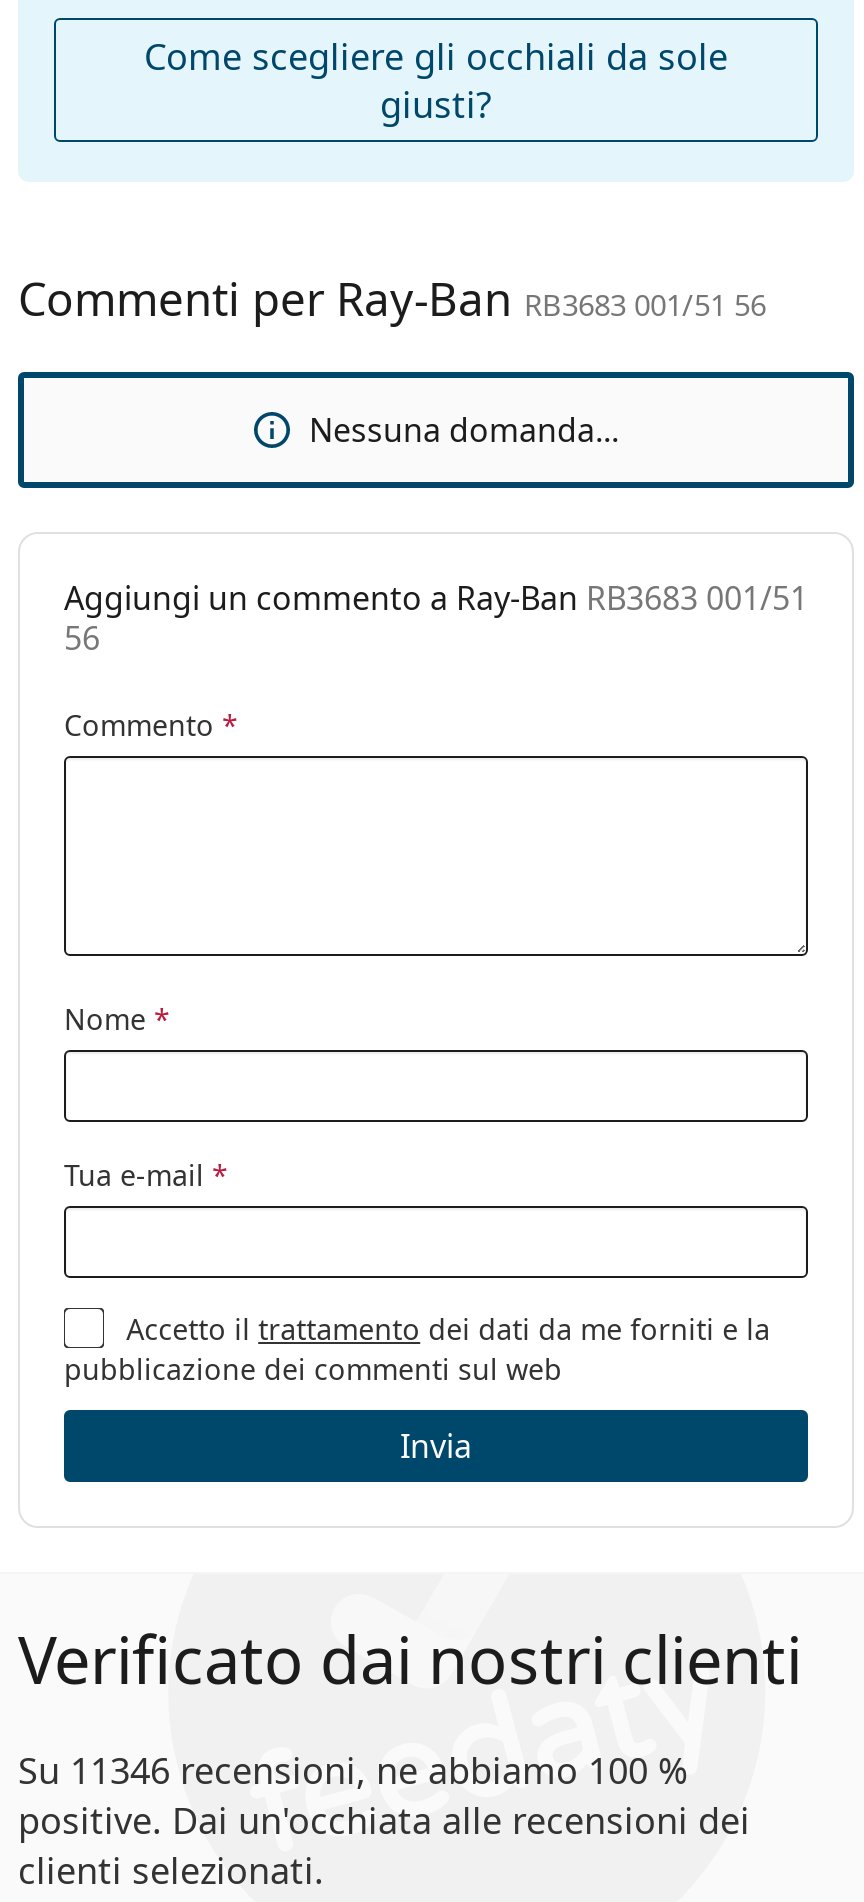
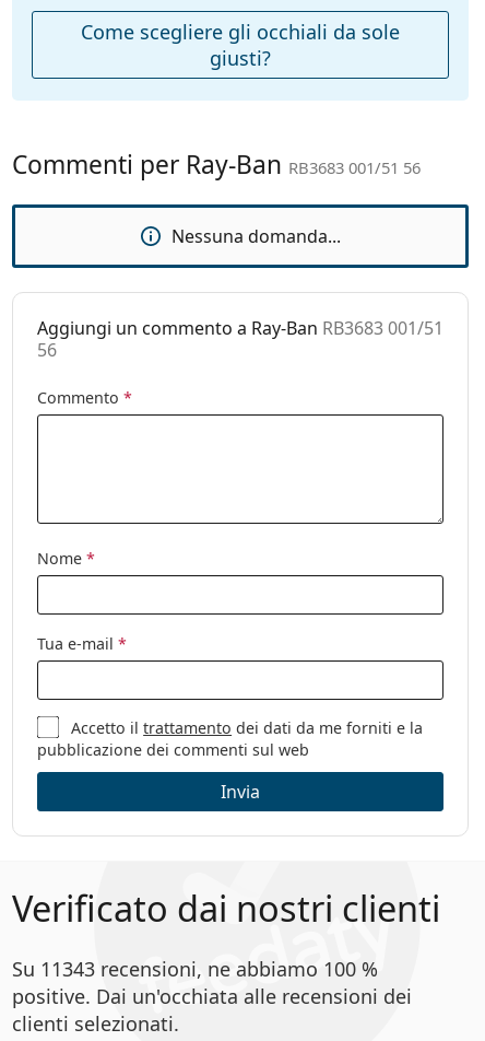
[18,1745,688,1793] Su 11346 recensioni, ne abbiamo 100 % -> [12,955,378,982] Su 11343 recensioni, ne abbiamo 100 %

